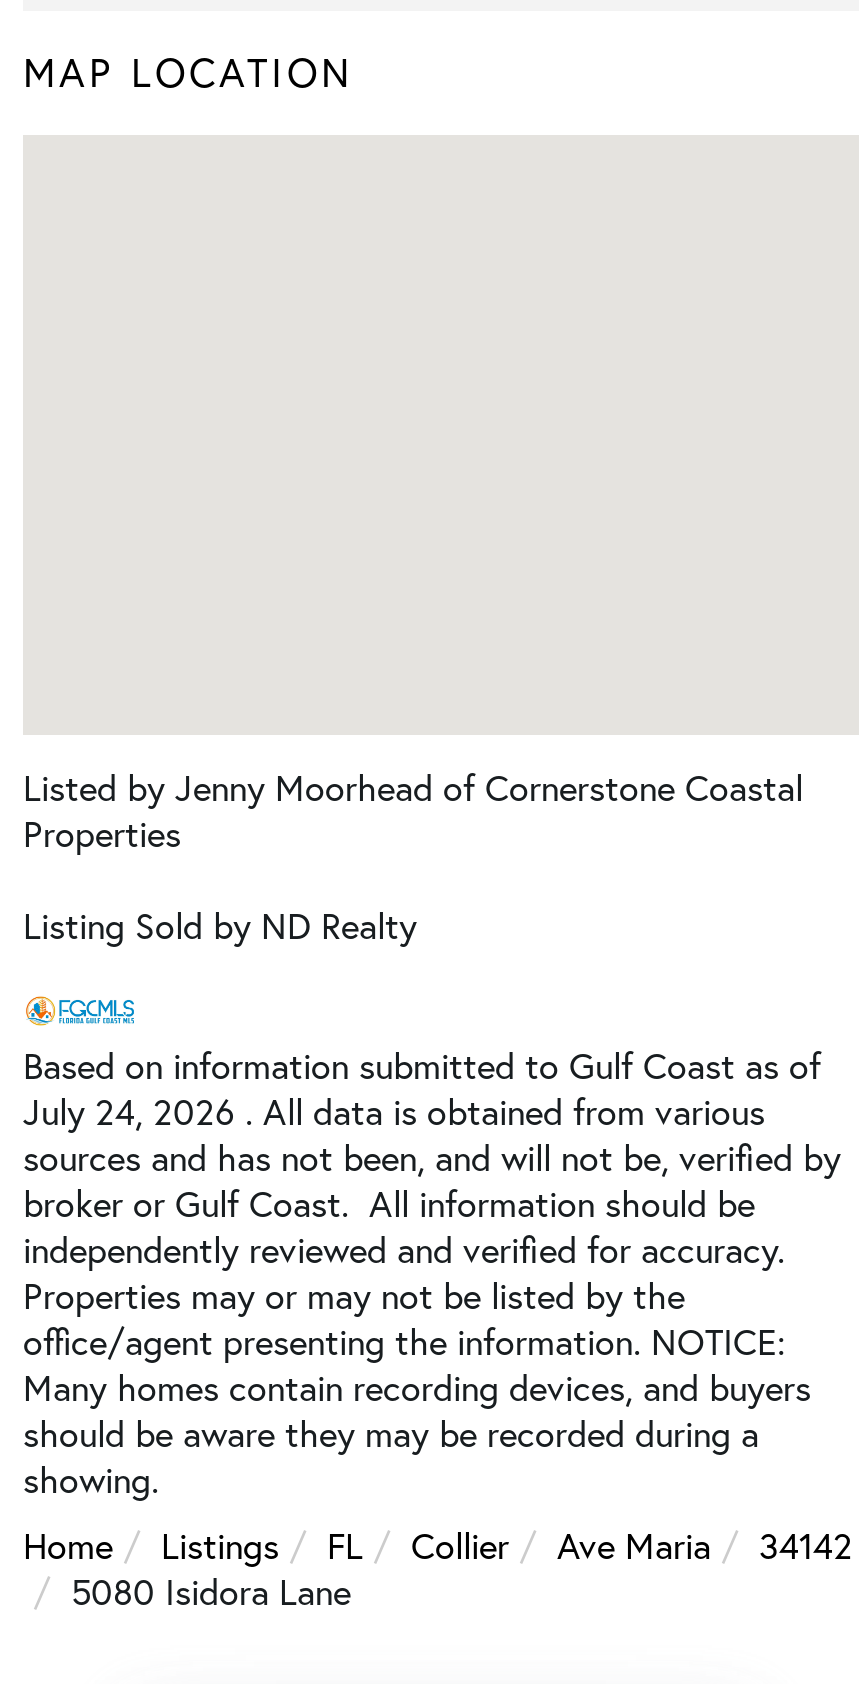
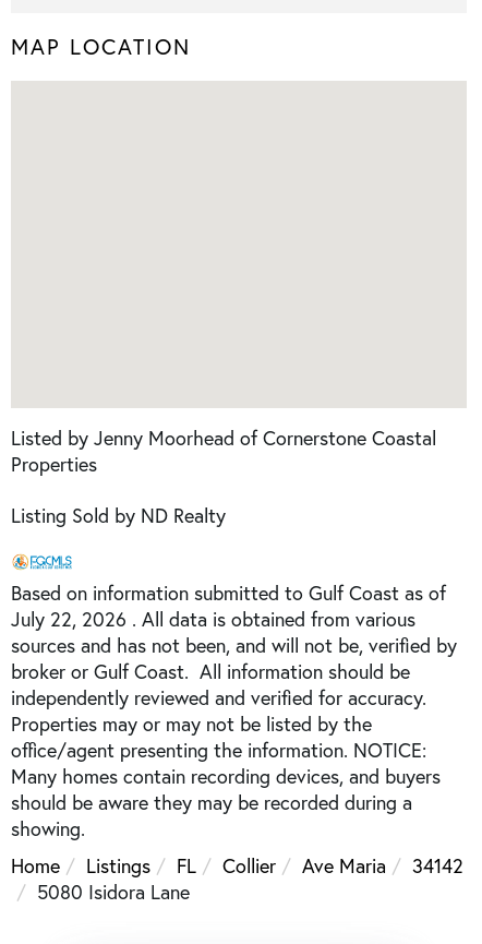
[23,1089,765,1135] July 24, 2026 . All data is obtained from various -> [11,606,415,632] July 22, 2026 . All data is obtained from various

